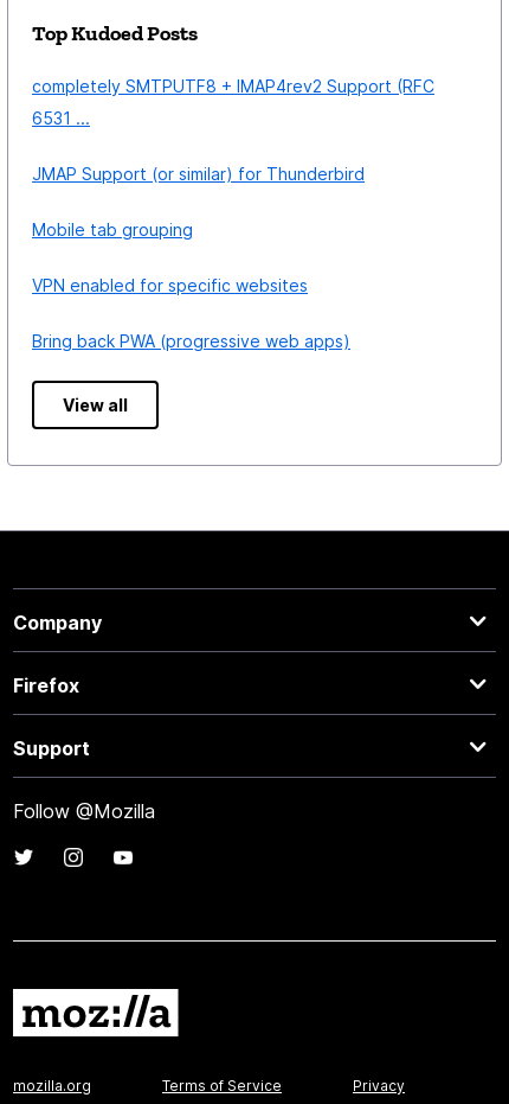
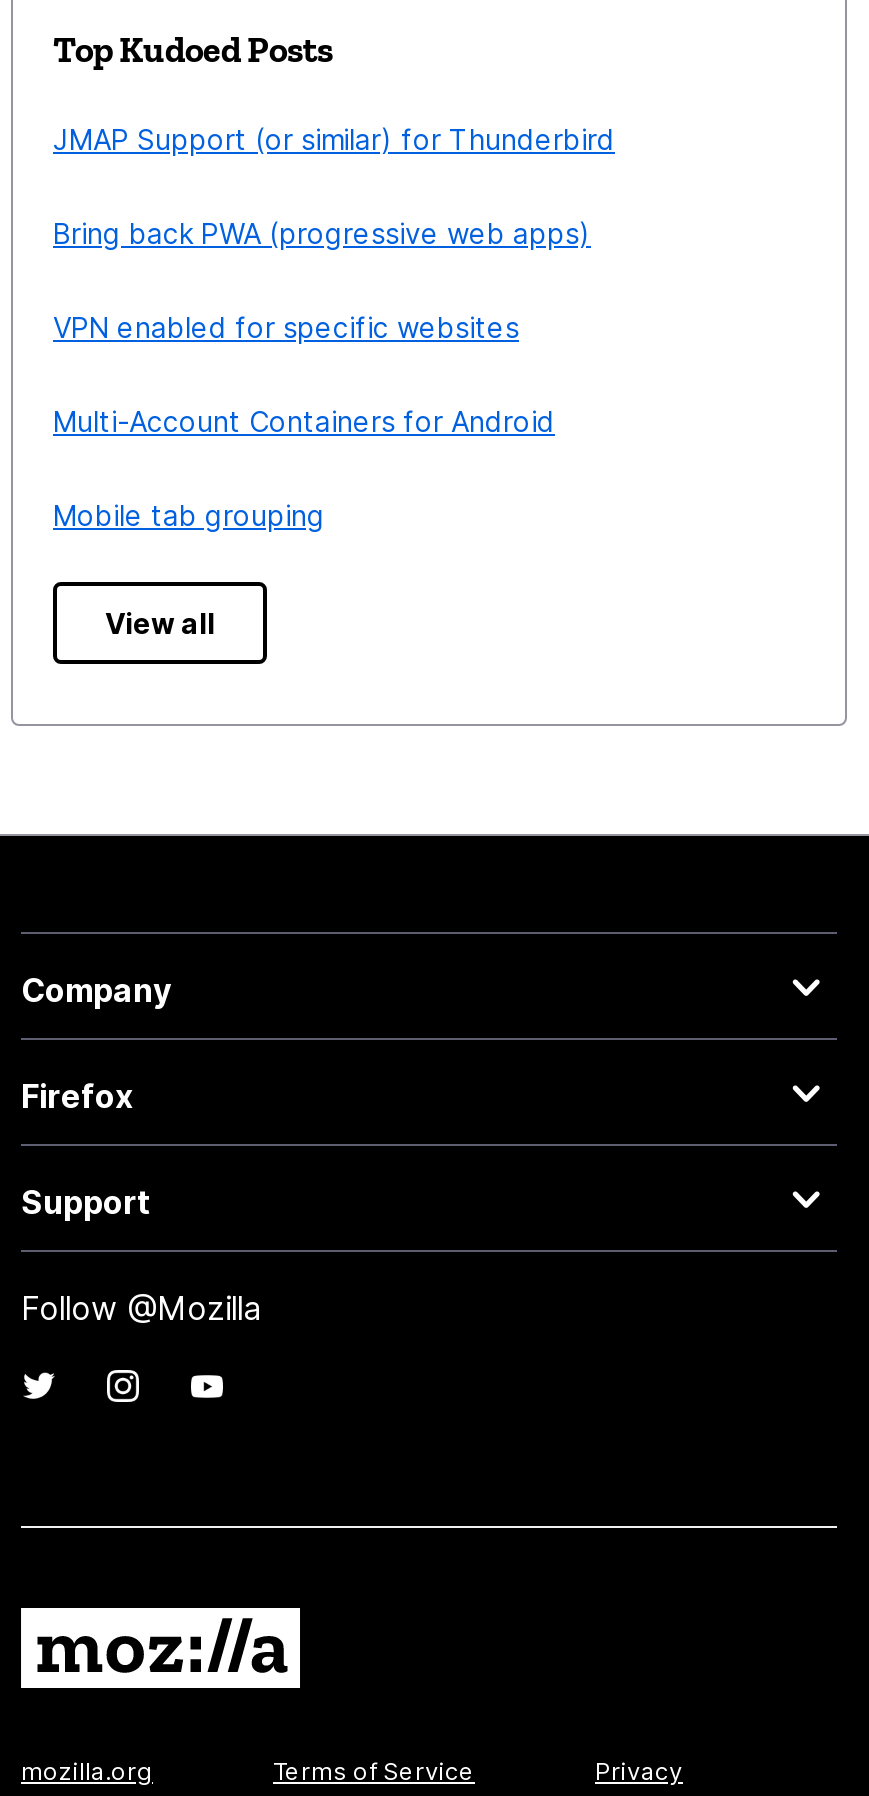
[32,76,434,128] completely SMTPUTF8 + IMAP4rev2 Support (RFC | 6531 ... -> none
moved [32,164,365,184] -> [53,122,615,156]: JMAP Support (or similar) for Thunderbird
none -> [53,404,555,438] Multi-Account Containers for Android
moved [32,220,193,240] -> [53,498,325,532]: Mobile tab grouping
moved [32,275,350,351] -> [53,216,591,344]: VPN enabled for specific websites | Bring back PWA (progressive web apps)

